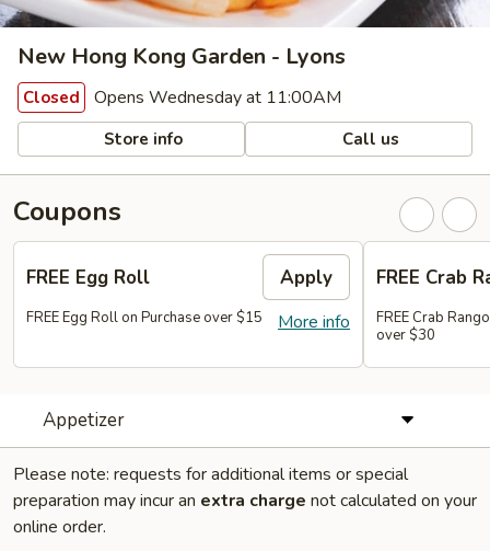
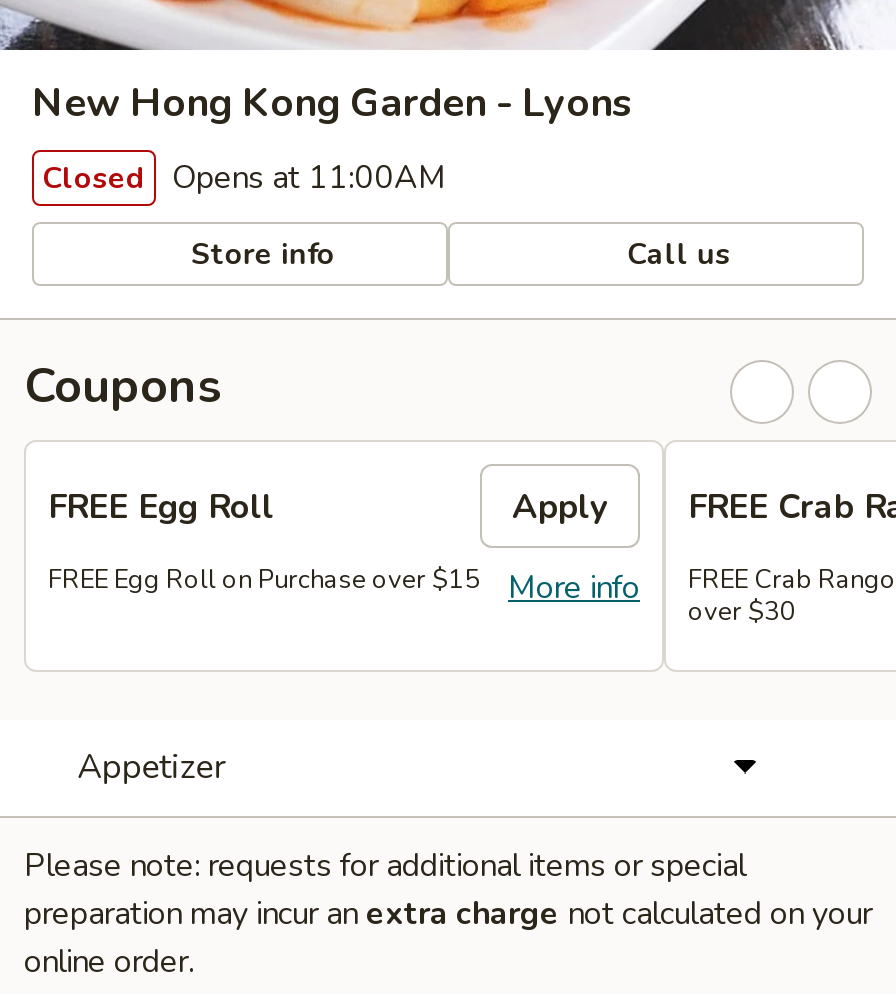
[23,85,341,110] Closed Opens Wednesday at 11:00AM -> [42,156,446,200] Closed Opens at 11:00AM

